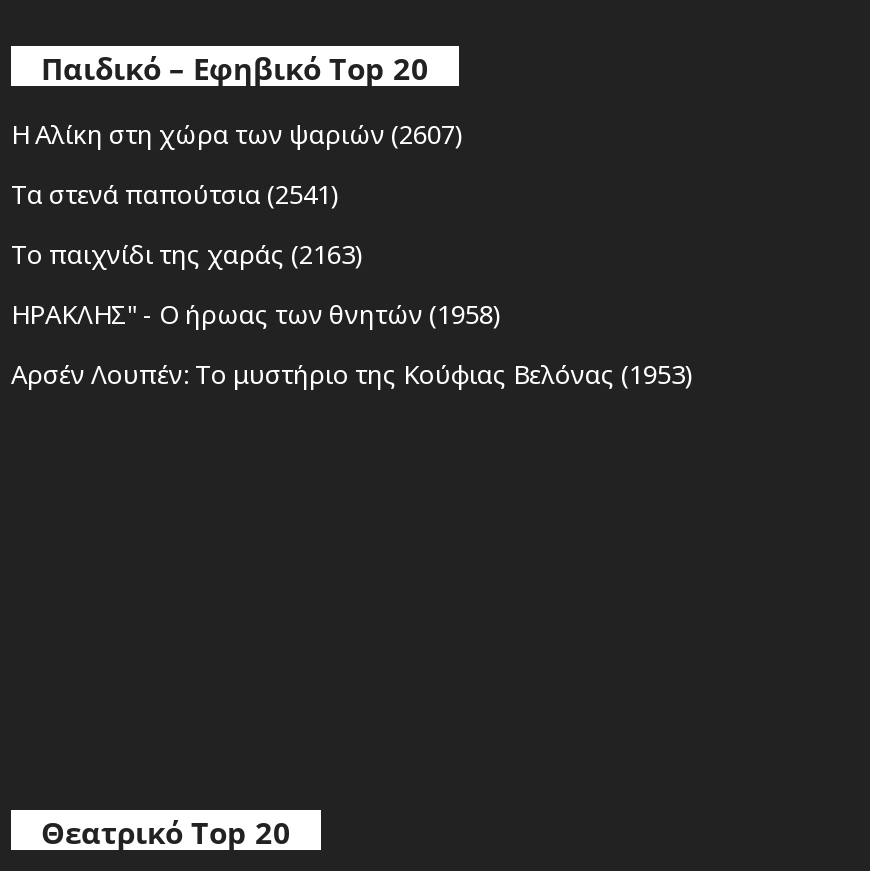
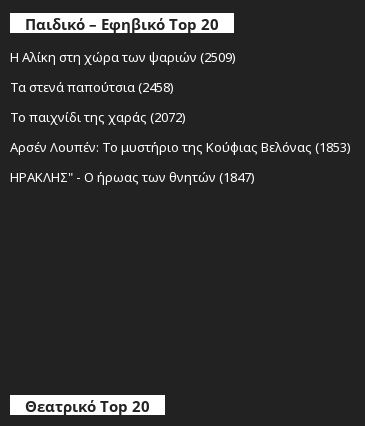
[11,116,463,152] Η Αλίκη στη χώρα των ψαριών (2607) -> [10,48,236,66] Η Αλίκη στη χώρα των ψαριών (2509)
[11,176,339,212] Τα στενά παπούτσια (2541) -> [10,78,174,96] Τα στενά παπούτσια (2458)
[11,236,363,272] Το παιχνίδι της χαράς (2163) -> [10,108,186,126] Το παιχνίδι της χαράς (2072)
[11,296,501,332] ΗΡΑΚΛΗΣ" - Ο ήρωας των θνητών (1958) -> [10,138,351,156] Αρσέν Λουπέν: Το μυστήριο της Κούφιας Βελόνας (1853)
[11,356,693,392] Αρσέν Λουπέν: Το μυστήριο της Κούφιας Βελόνας (1953) -> [10,168,255,186] ΗΡΑΚΛΗΣ" - Ο ήρωας των θνητών (1847)

